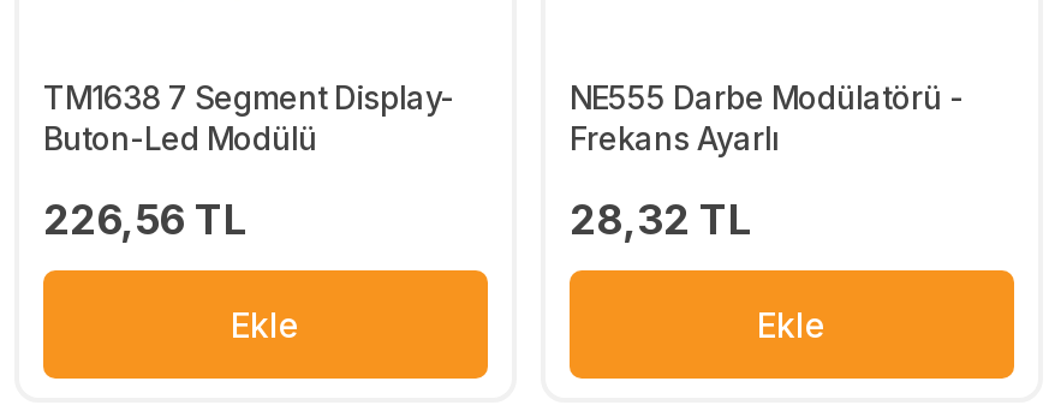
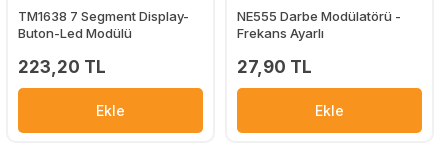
[43,197,248,245] 226,56 TL -> [18,57,106,77] 223,20 TL
[570,197,752,245] 28,32 TL -> [237,57,312,77] 27,90 TL

